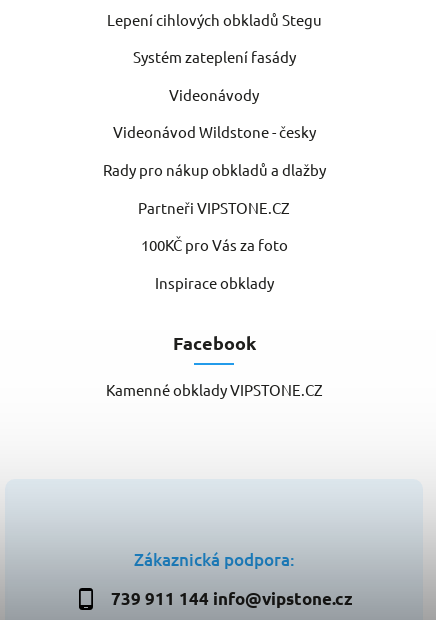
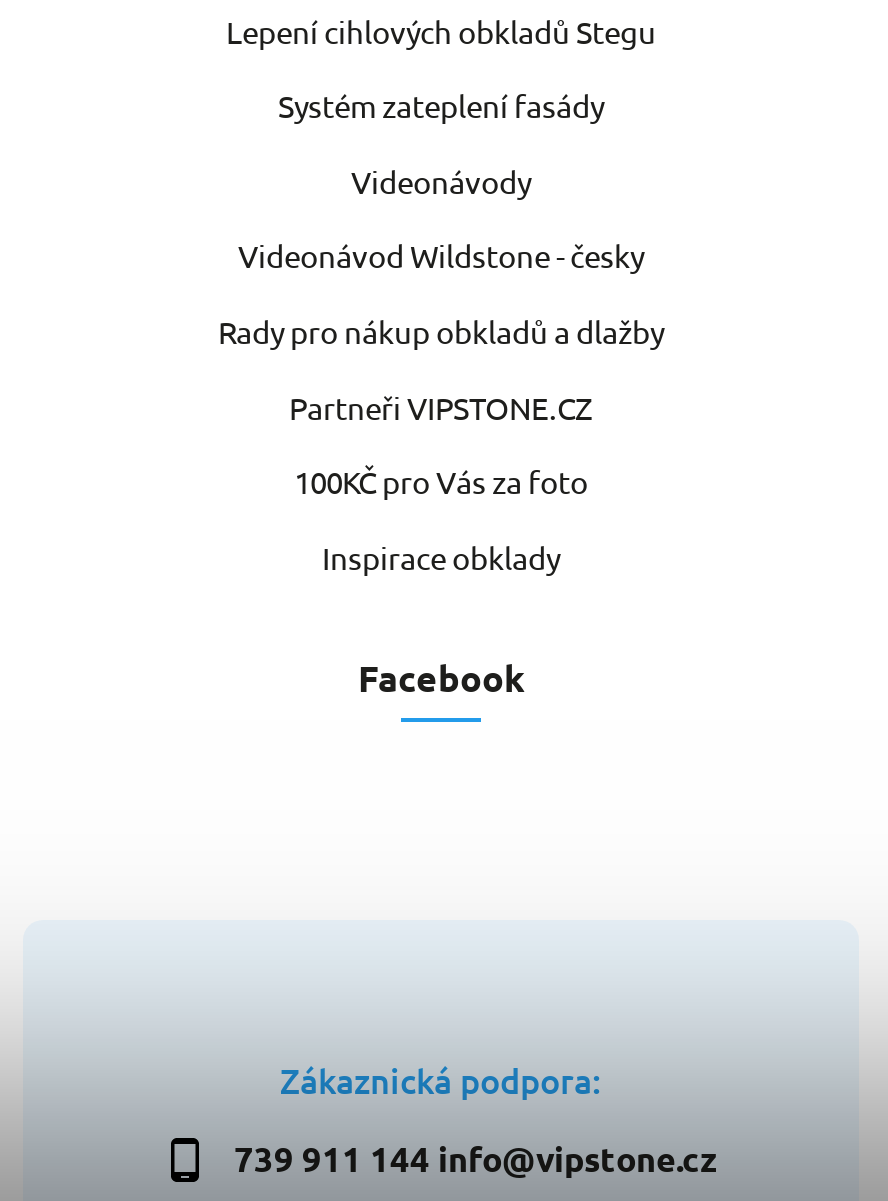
[105,380,322,399] Kamenné obklady VIPSTONE.CZ -> none

